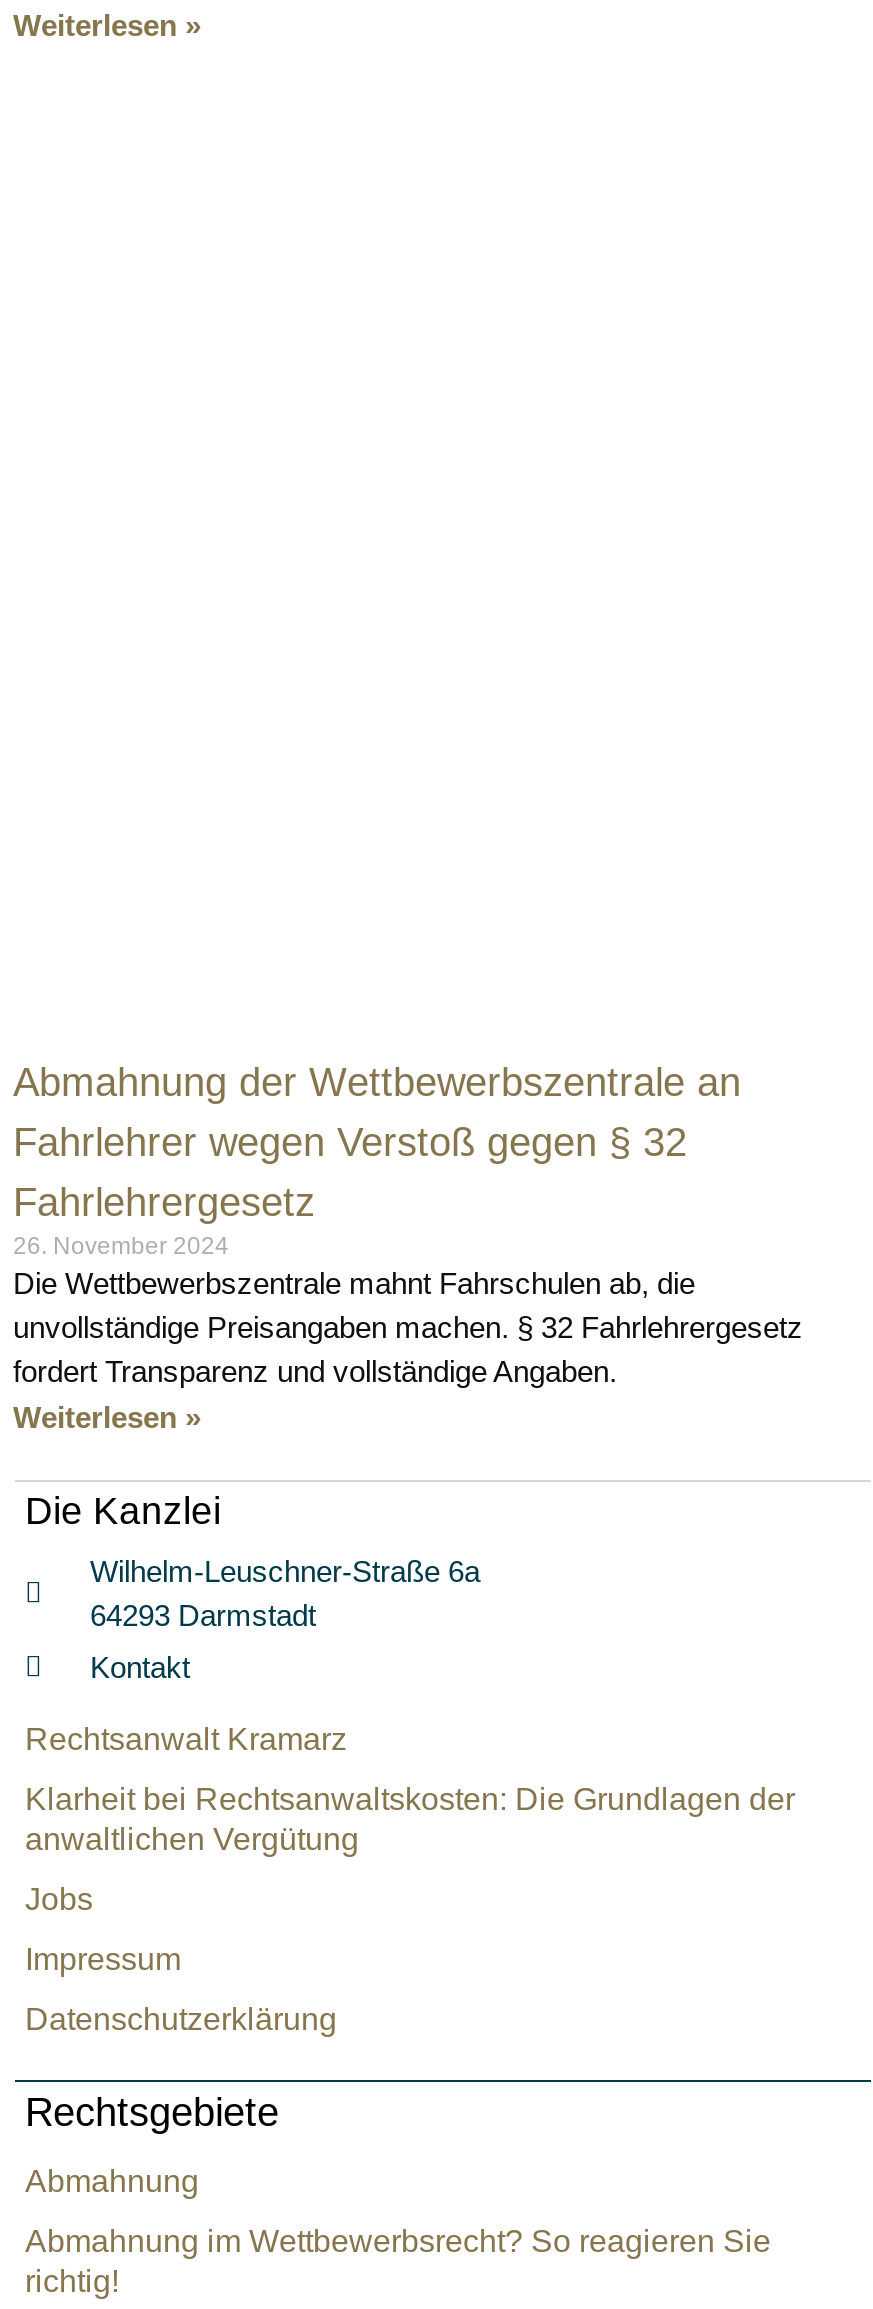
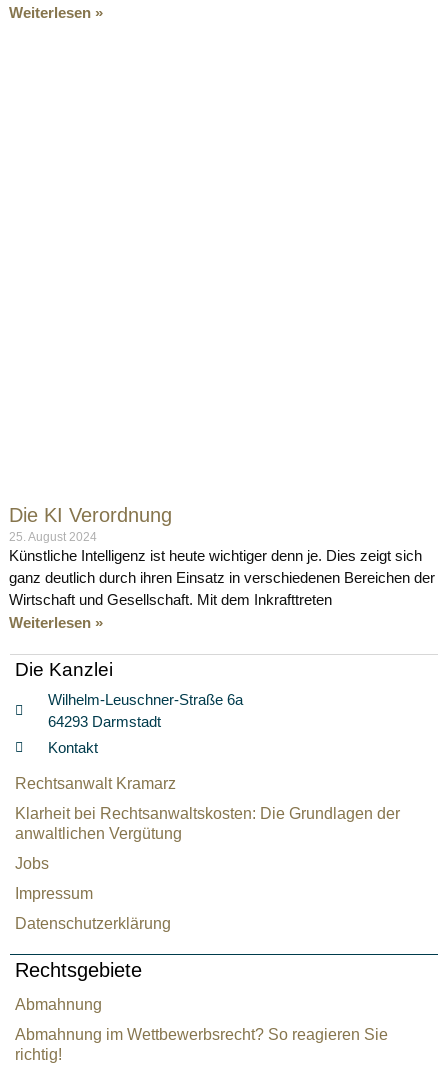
[13,1060,803,1388] Abmahnung der Wettbewerbszentrale an | Fahrlehrer wegen Verstoß gegen § 32 | Fahrlehrergesetz | 26. November 2024 | Die Wettbewerbszentrale mahnt Fahrschulen ab, die | unvollständige Preisangaben machen. § 32 Fahrlehrergesetz | fordert Transparenz und vollständige Angaben. -> [9,504,435,608] Die KI Verordnung | 25. August 2024 | Künstliche Intelligenz ist heute wichtiger denn je. Dies zeigt sich | ganz deutlich durch ihren Einsatz in verschiedenen Bereichen der | Wirtschaft und Gesellschaft. Mit dem Inkrafttreten

